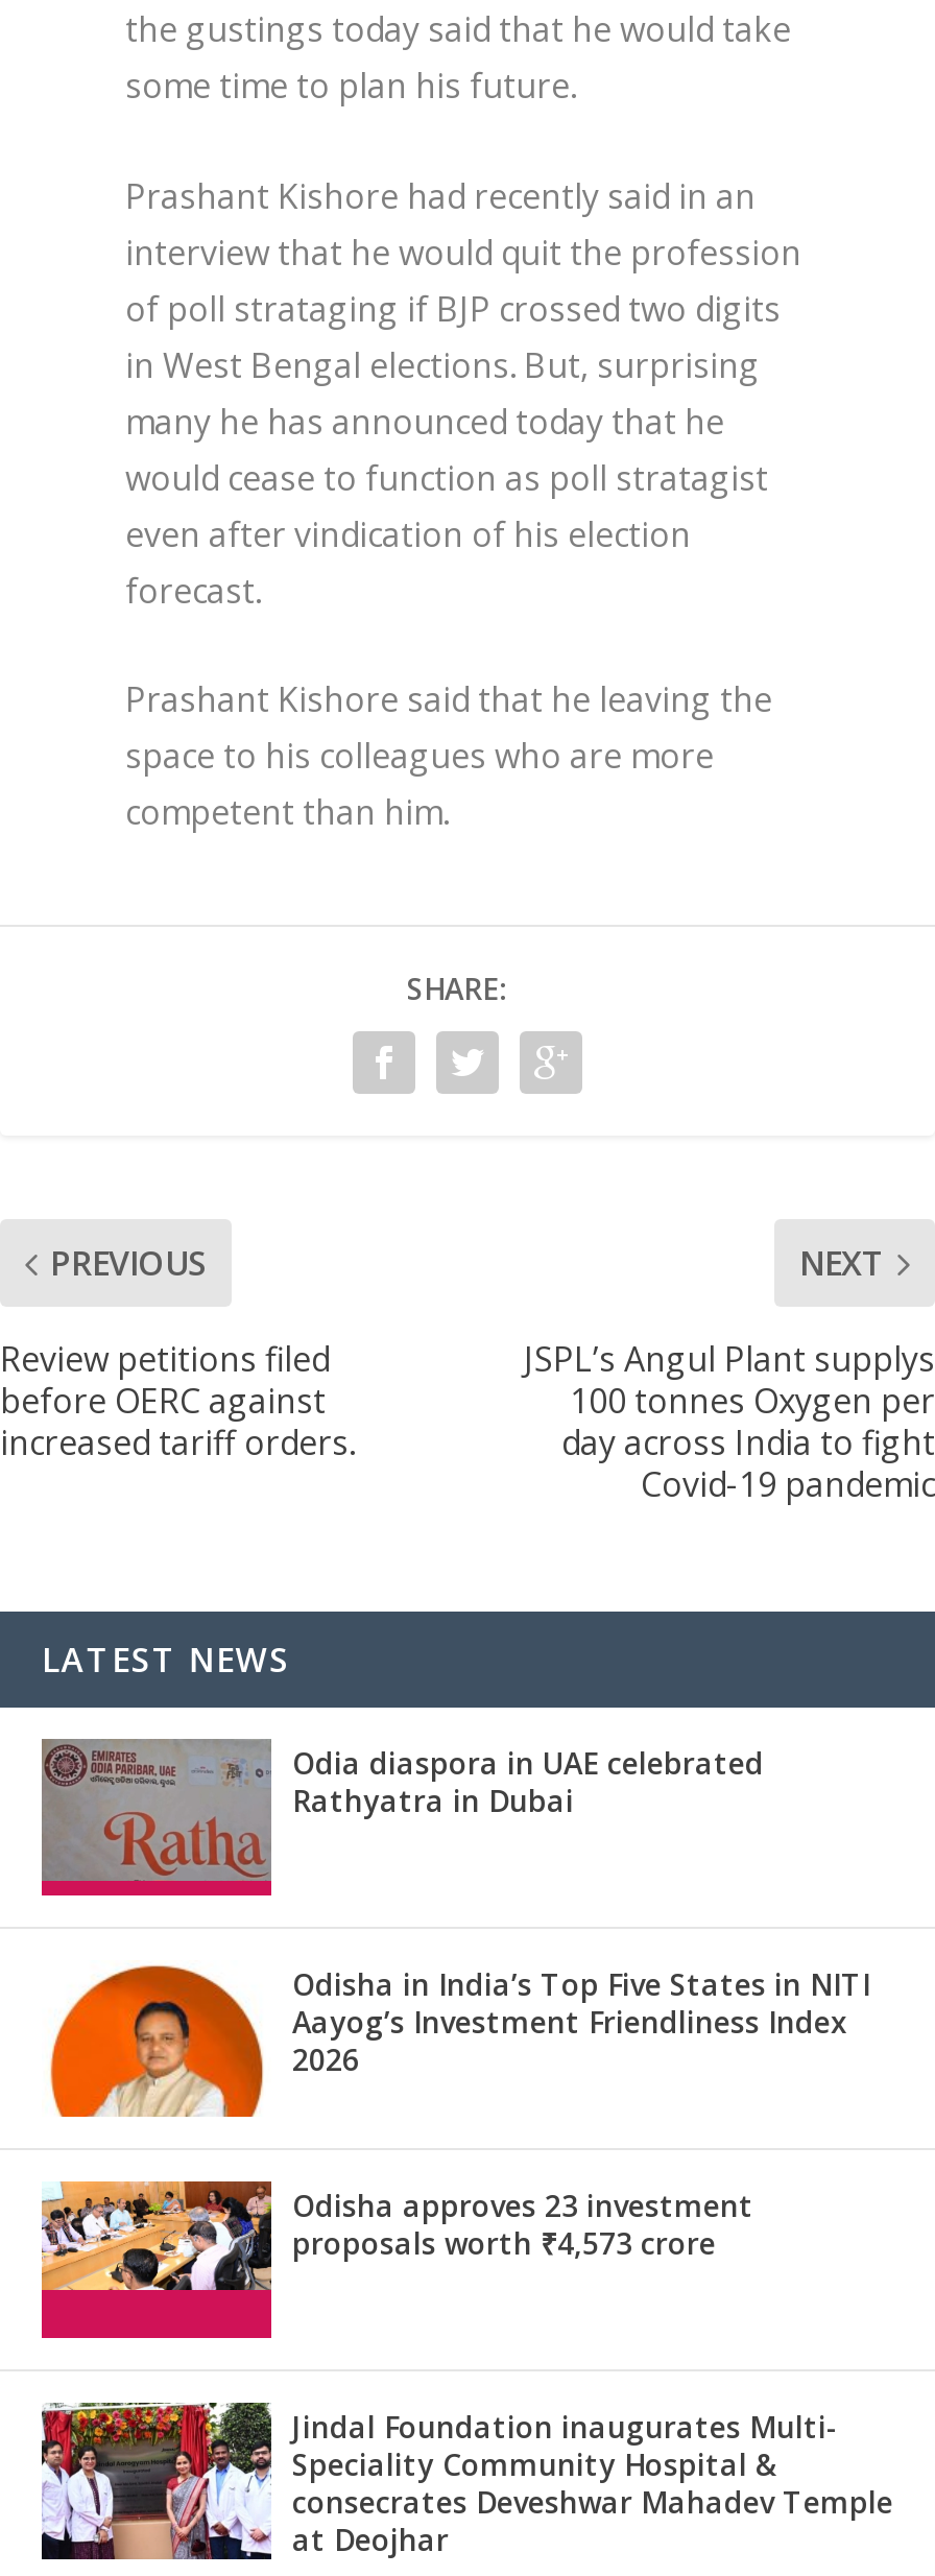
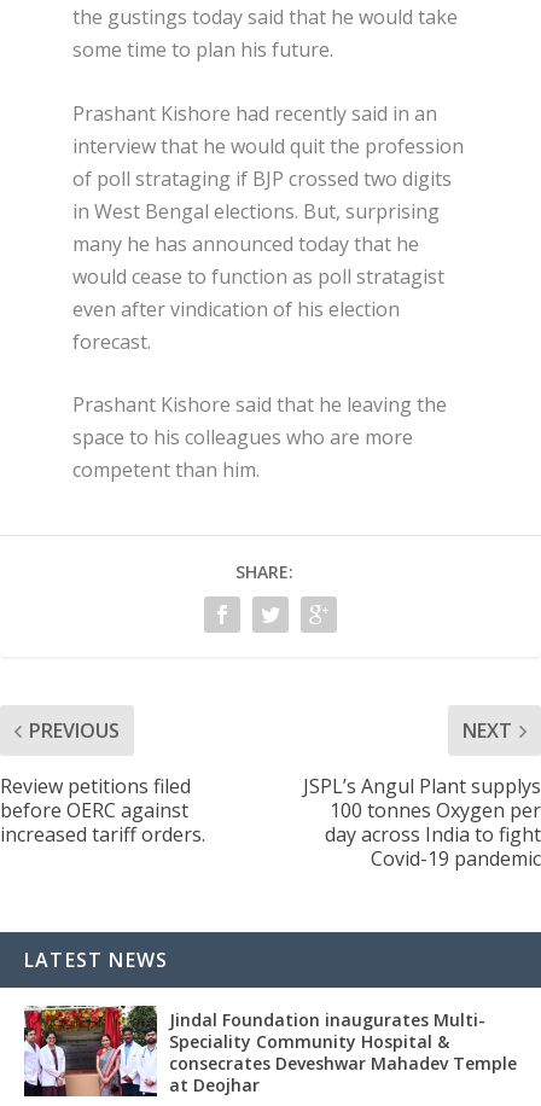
[40,1739,764,1898] [image] | Odia diaspora in UAE celebrated | Rathyatra in Dubai -> none
[48,1964,870,2119] [image] | Odisha in India’s Top Five States in NITI | Aayog’s Investment Friendliness Index | 2026 -> none
[40,2179,753,2340] [image] | Odisha approves 23 investment | proposals worth ₹4,573 crore -> none

